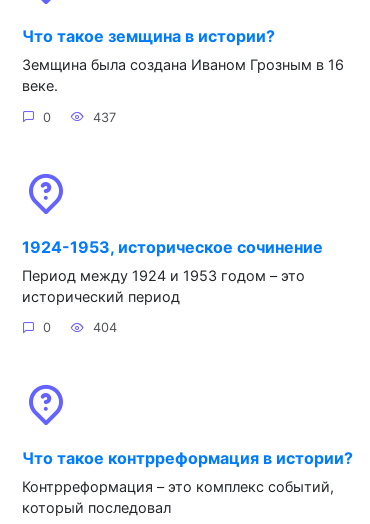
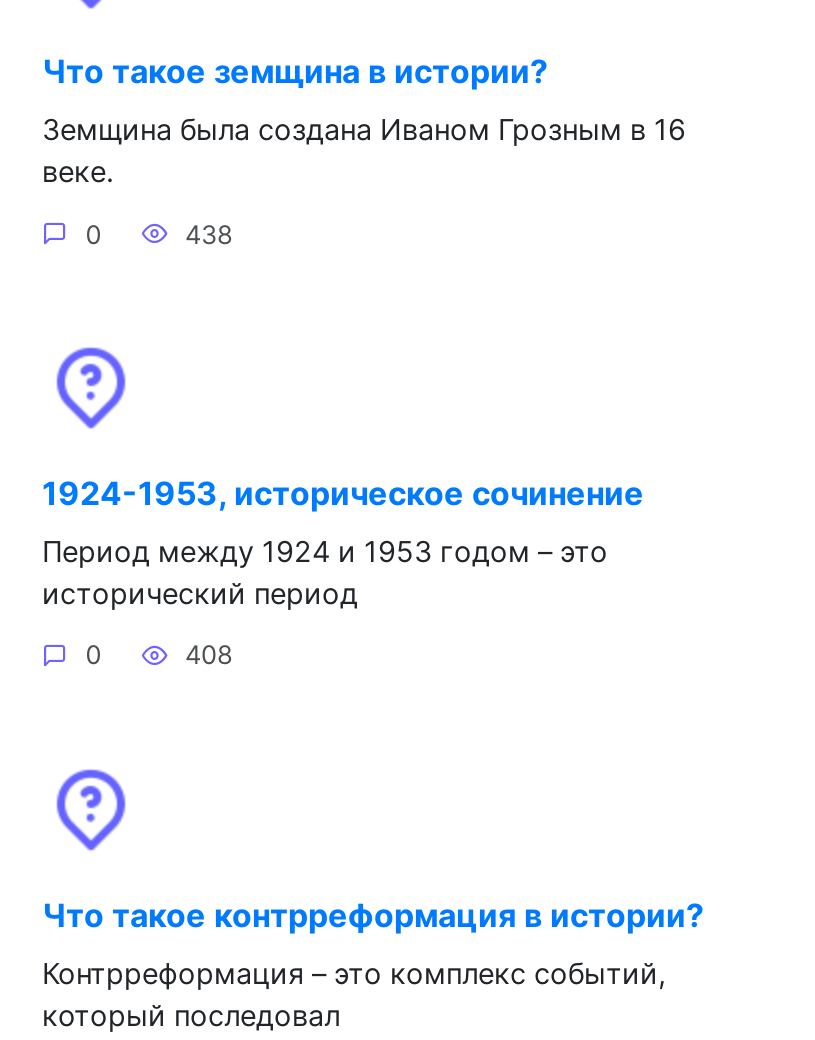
[93,109,116,124] 437 -> [185,219,233,249] 438
[93,320,117,335] 404 -> [185,641,233,671] 408

